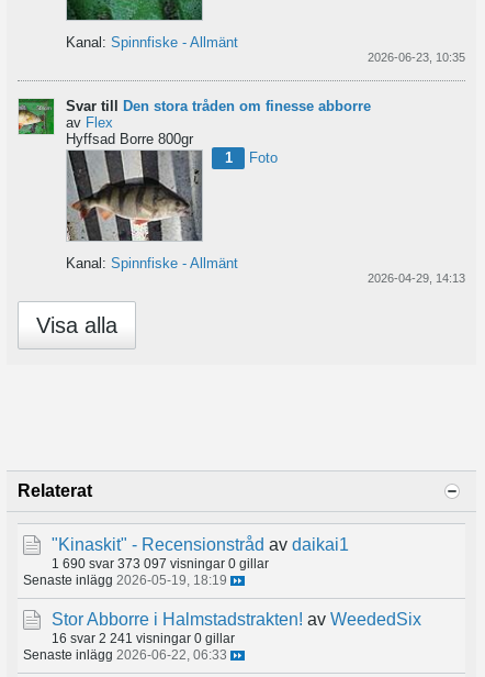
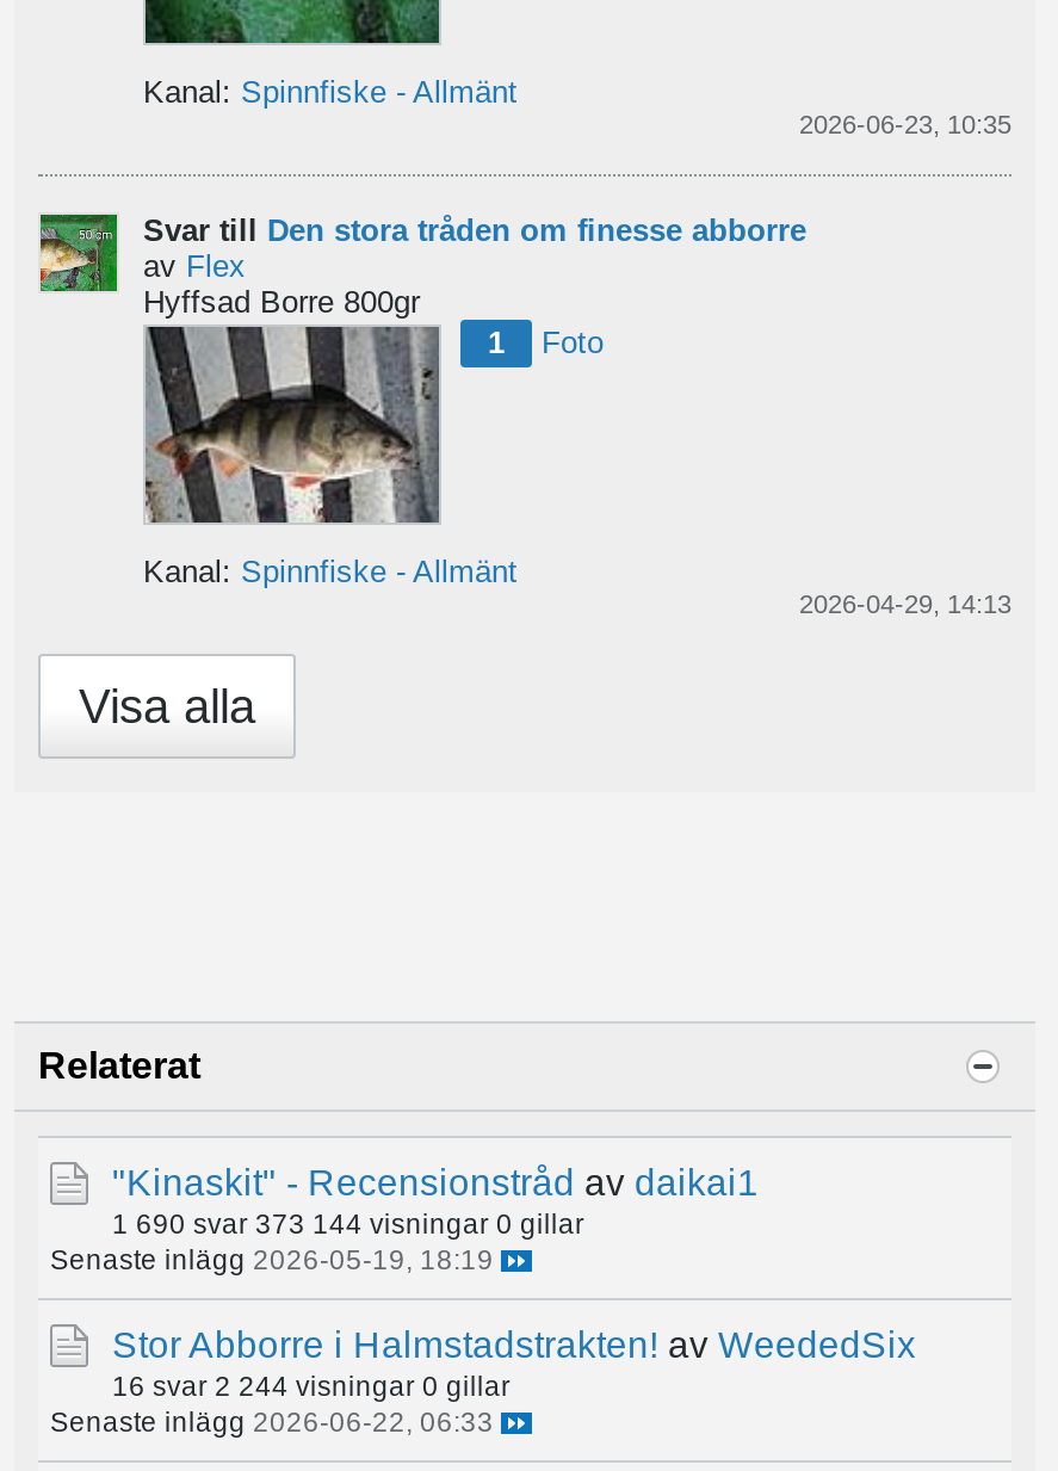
[52,556,269,571] 1 690 svar 373 097 visningar 0 gillar -> [112,1208,584,1239] 1 690 svar 373 144 visningar 0 gillar
[52,631,235,645] 16 svar 2 241 visningar 0 gillar -> [112,1370,511,1401] 16 svar 2 244 visningar 0 gillar

